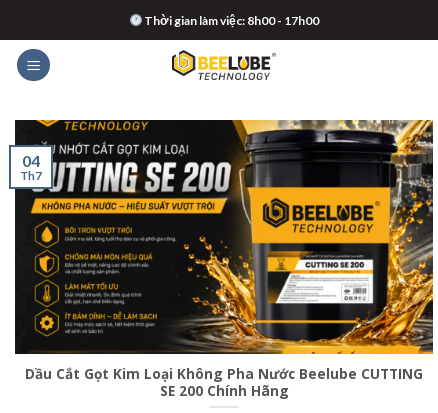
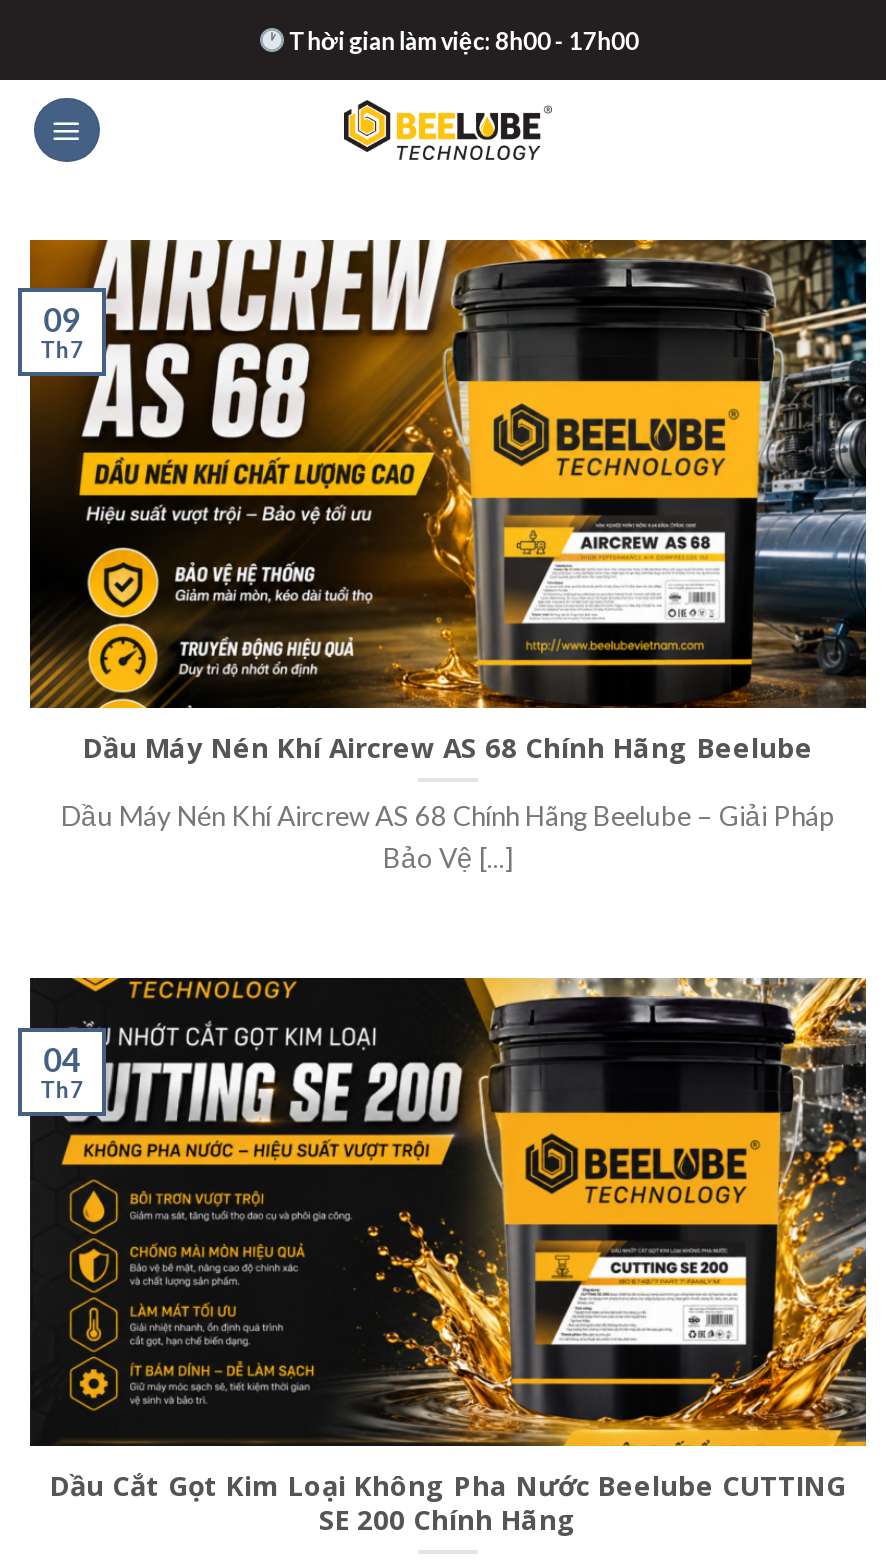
none -> [28,238,868,710] [image] | 09 | Th7
none -> [61,728,835,873] Dầu Máy Nén Khí Aircrew AS 68 Chính Hãng Beelube | Dầu Máy Nén Khí Aircrew AS 68 Chính Hãng Beelube – Giải Pháp | Bảo Vệ [...]

